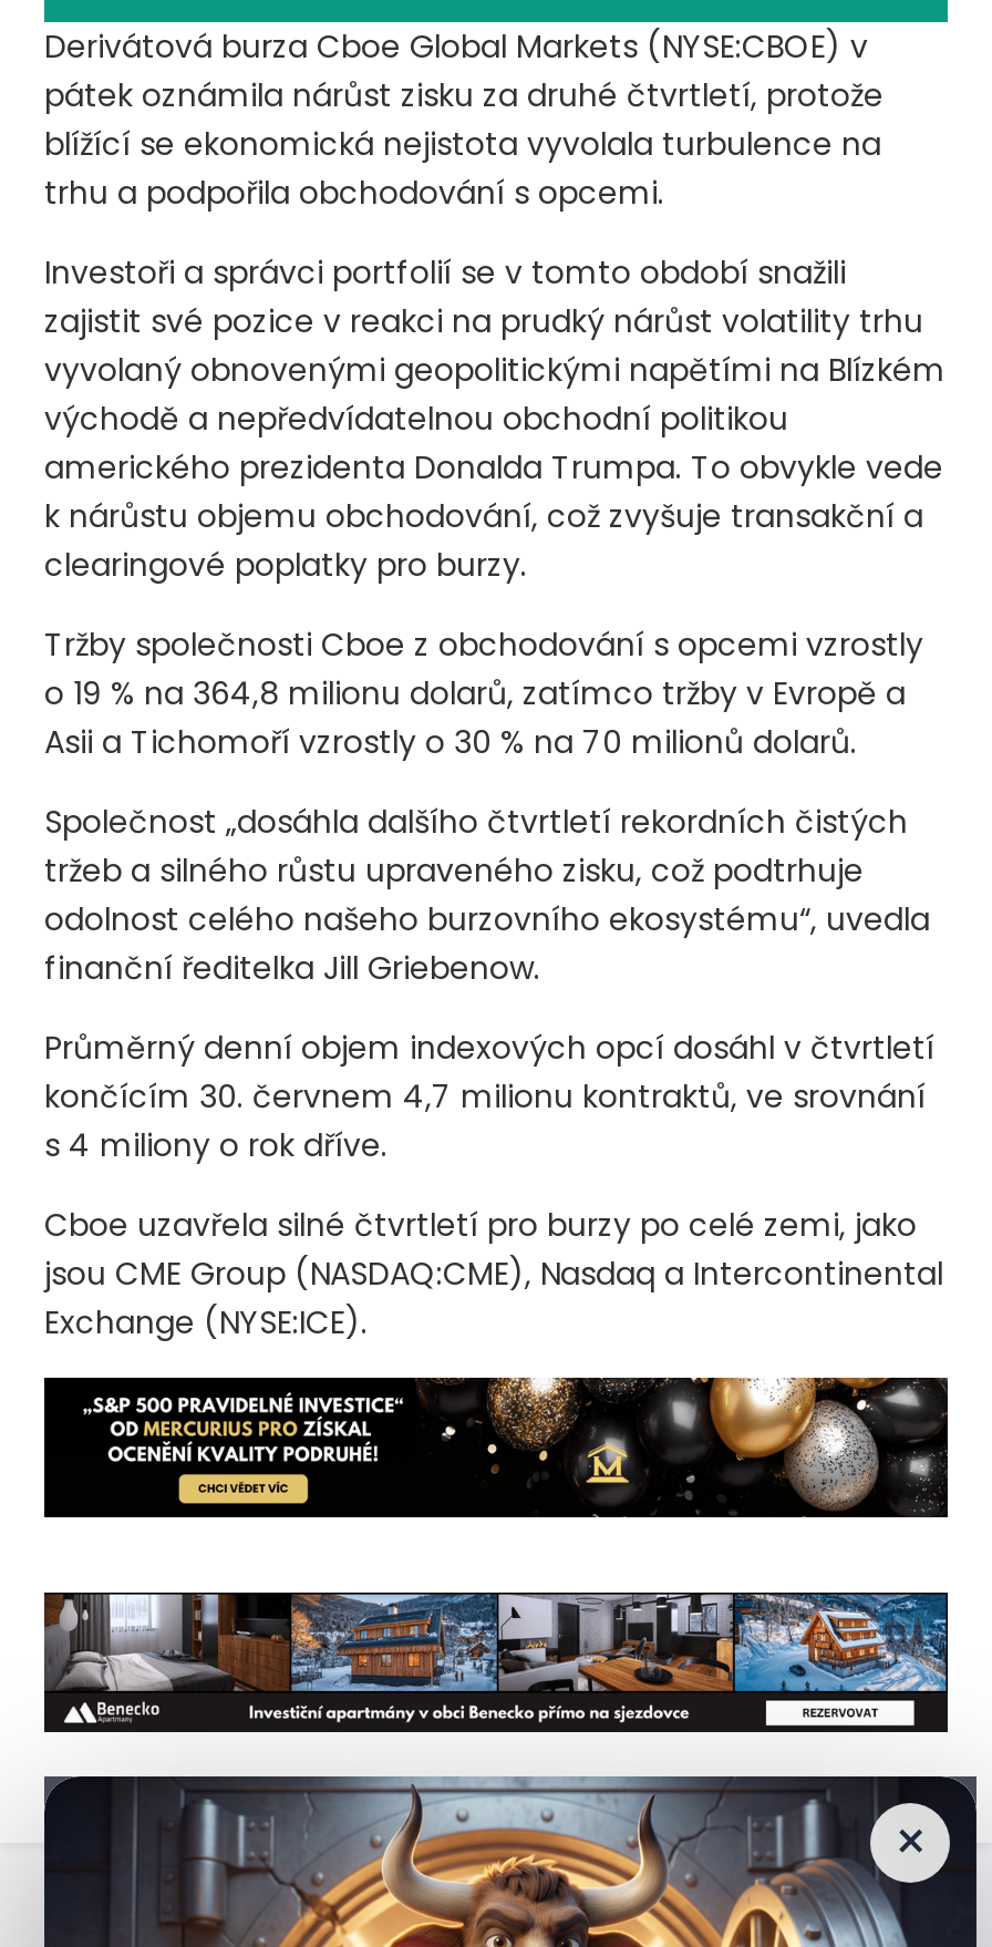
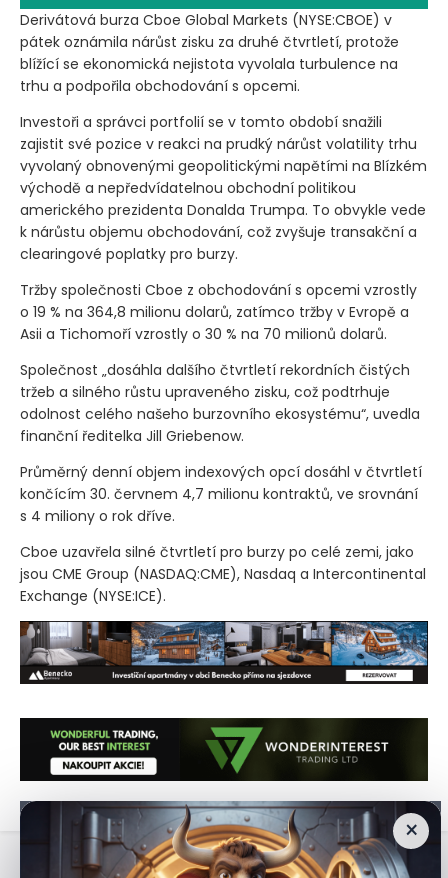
[42,1376,948,1515] [image] -> [19,620,428,683] [image]
[44,1615,948,1728] [image] -> [20,728,428,780] [image]

